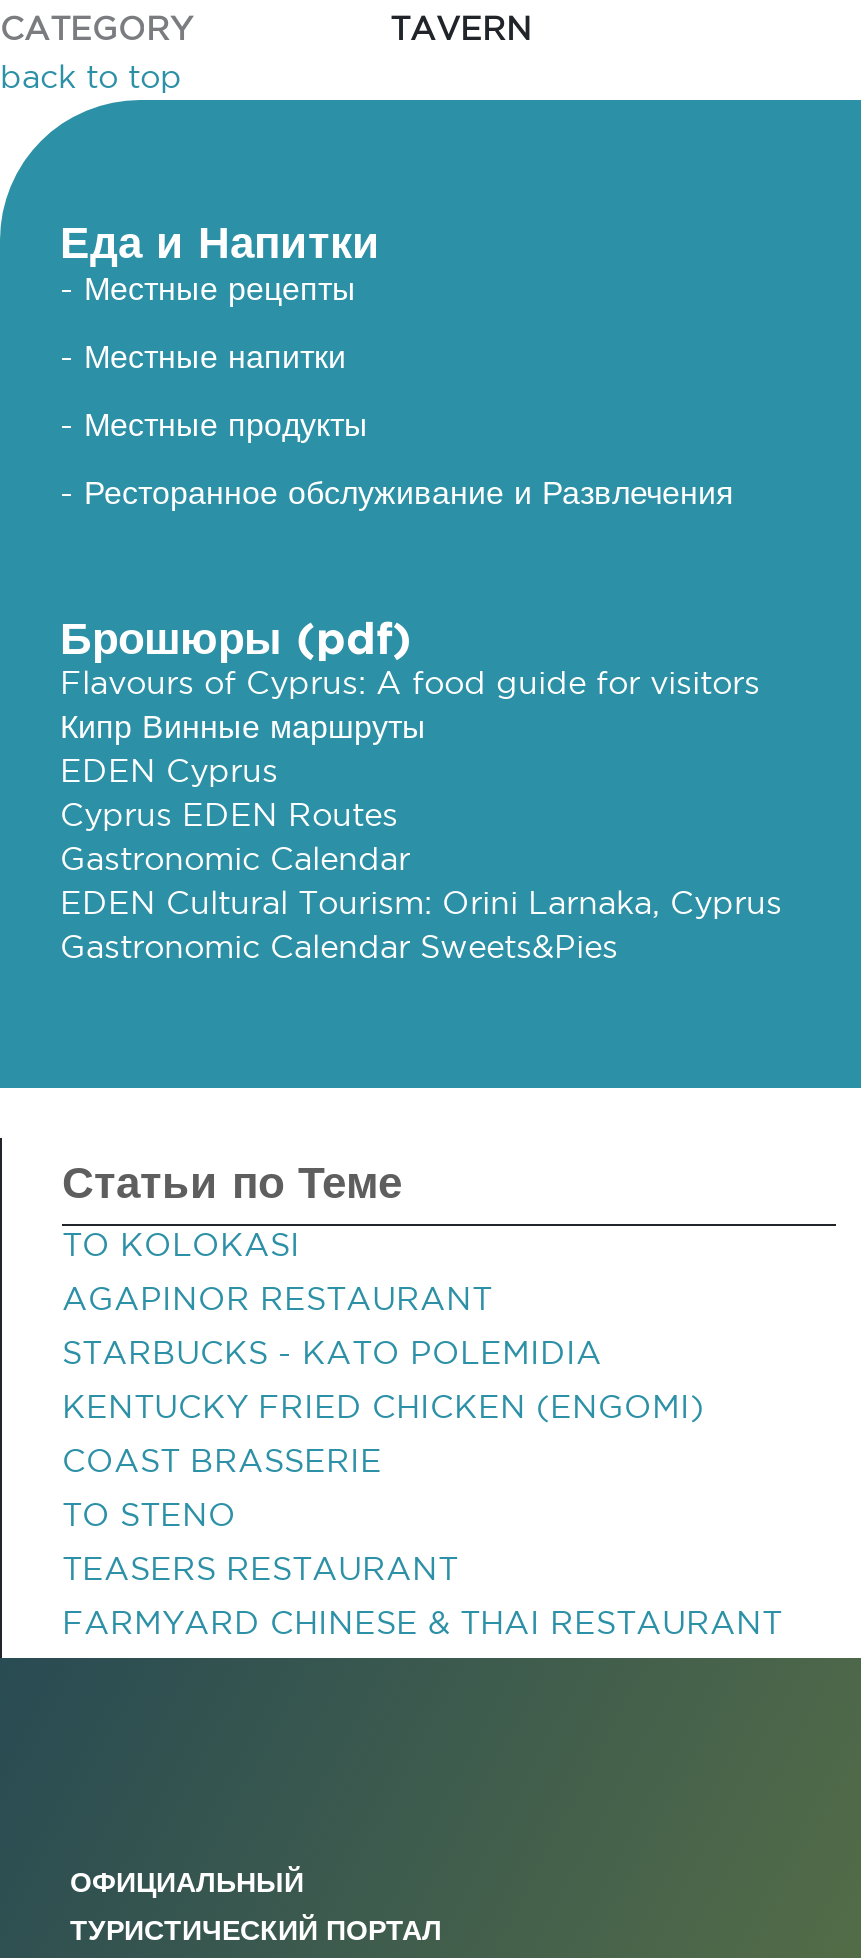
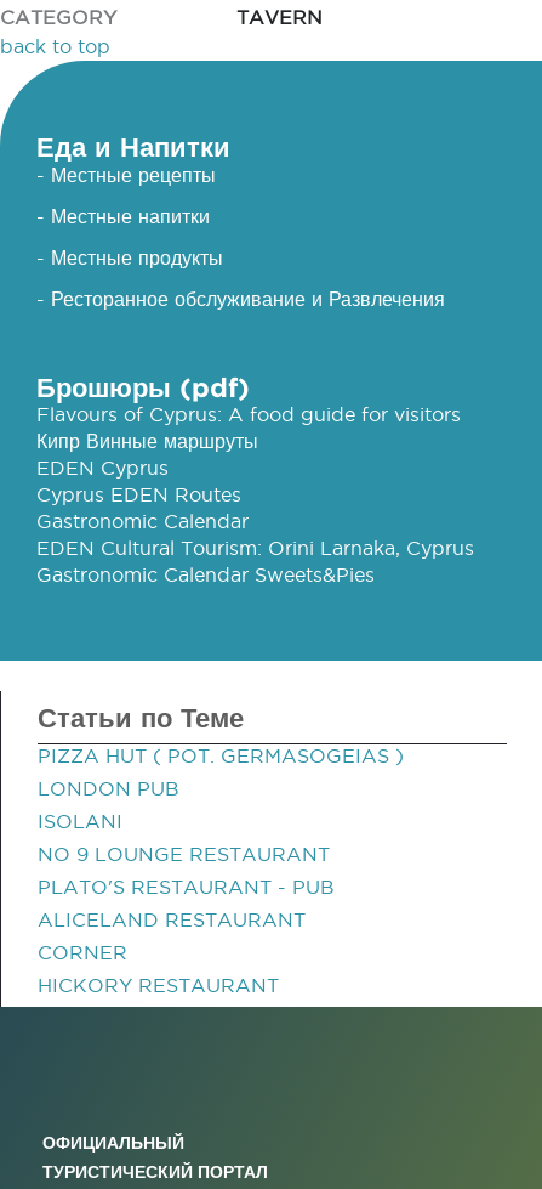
[62,1226,300,1262] TO KOLOKASI -> [38,744,404,766] PIZZA HUT ( POT. GERMASOGEIAS )
[62,1280,492,1316] AGAPINOR RESTAURANT -> [38,777,179,799] LONDON PUB
[62,1334,602,1370] STARBUCKS - KATO POLEMIDIA -> [38,810,122,832] ISOLANI
[62,1388,704,1424] KENTUCKY FRIED CHICKEN (ENGOMI) -> [38,843,330,865] NO 9 LOUNGE RESTAURANT
[62,1442,382,1478] COAST BRASSERIE -> [38,876,335,898] PLATO'S RESTAURANT - PUB
[62,1496,236,1532] TO STENO -> [38,908,306,930] ALICELAND RESTAURANT
[62,1550,458,1586] TEASERS RESTAURANT -> [38,941,127,963] CORNER
[62,1604,782,1640] FARMYARD CHINESE & THAI RESTAURANT -> [38,974,279,996] HICKORY RESTAURANT

